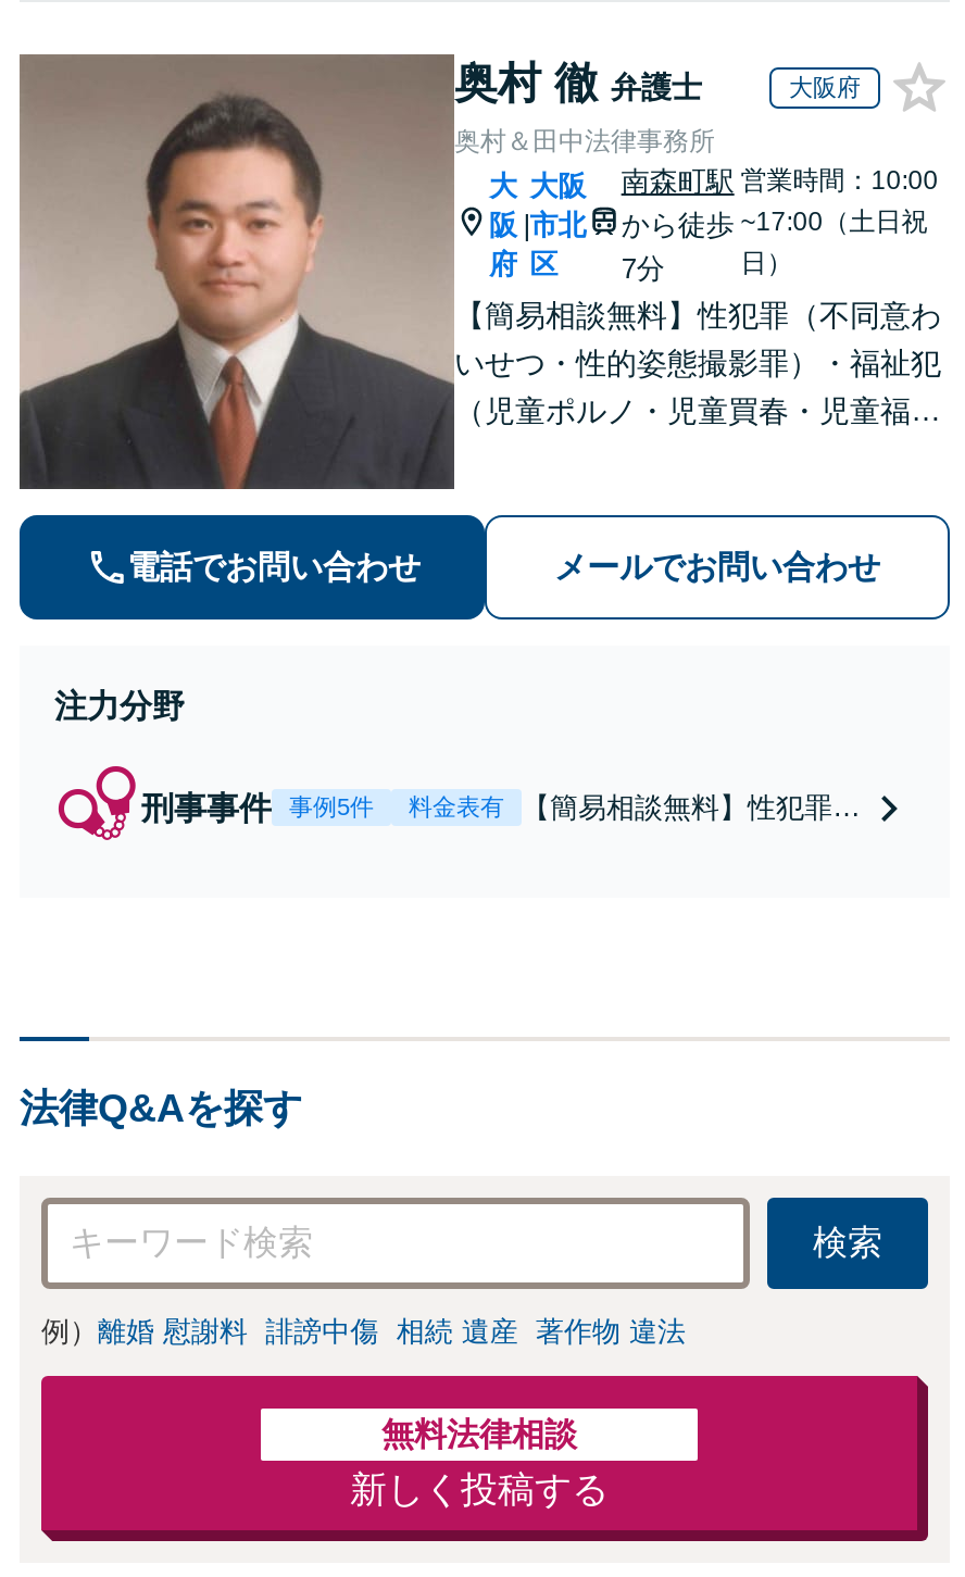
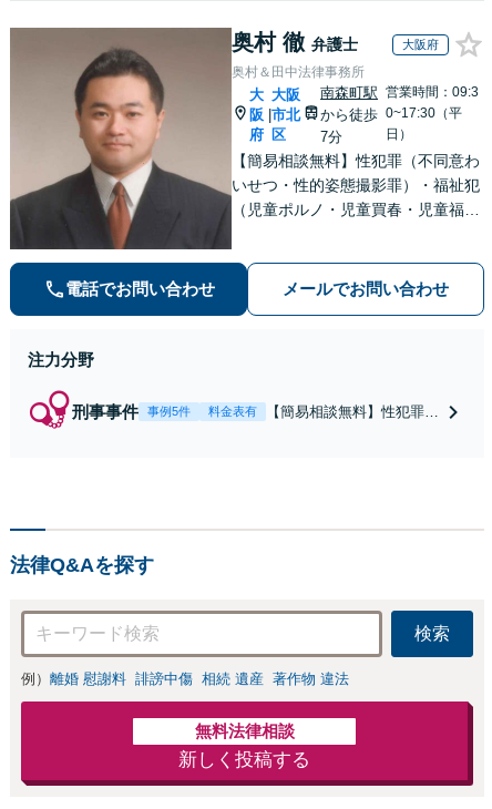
[740,164,938,236] 営業時間：10:00 | ~17:00（土日祝 -> [385,84,478,120] 営業時間：09:3 | 0~17:30（平

